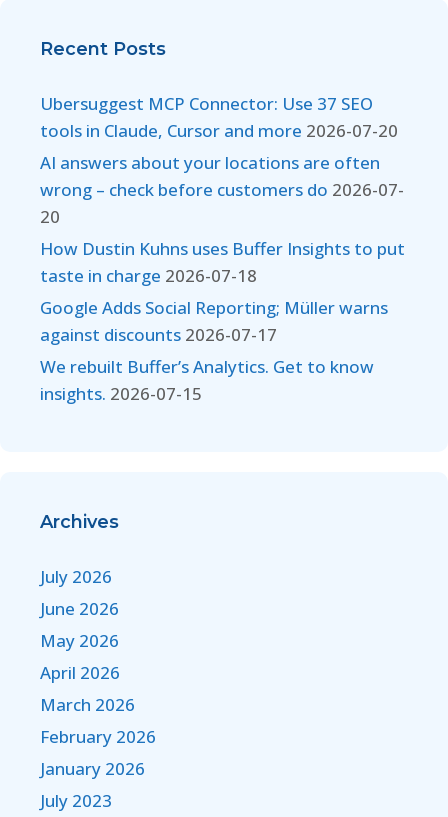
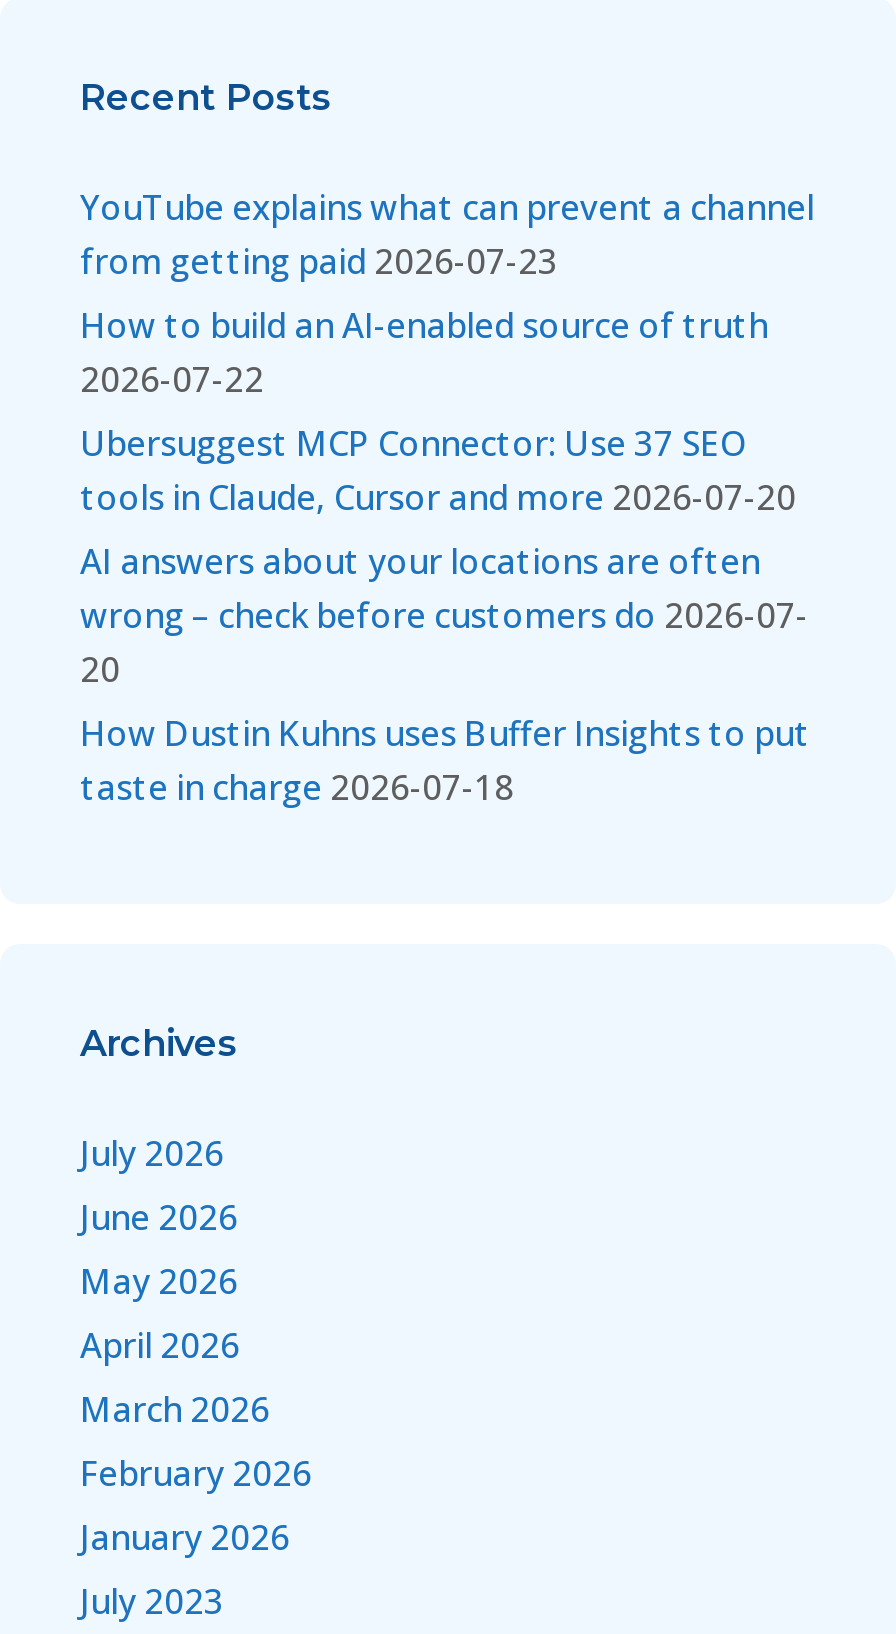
none -> [80,184,814,402] YouTube explains what can prevent a channel | from getting paid 2026-07-23 | How to build an AI-enabled source of truth | 2026-07-22
moved [40,92,405,287] -> [80,420,810,810]: Ubersuggest MCP Connector: Use 37 SEO | tools in Claude, Cursor and more 2026-07-20 | AI answers about your locations are often | wrong – check before customers do 2026-07- | 20 | How Dustin Kuhns uses Buffer Insights to put | taste in charge 2026-07-18
[40,296,388,405] Google Adds Social Reporting; Müller warns | against discounts 2026-07-17 | We rebuilt Buffer’s Analytics. Get to know | insights. 2026-07-15 -> none

